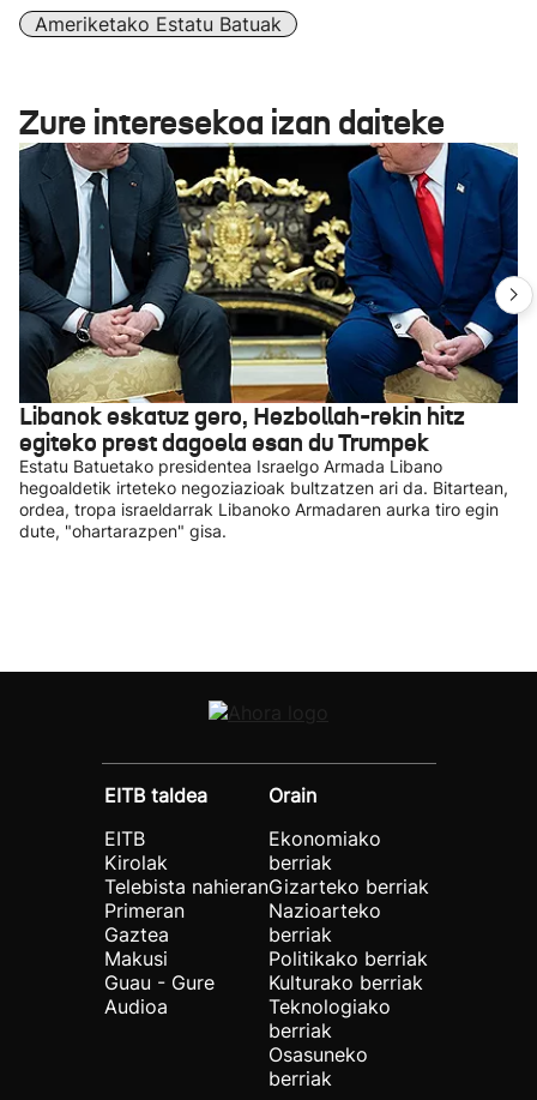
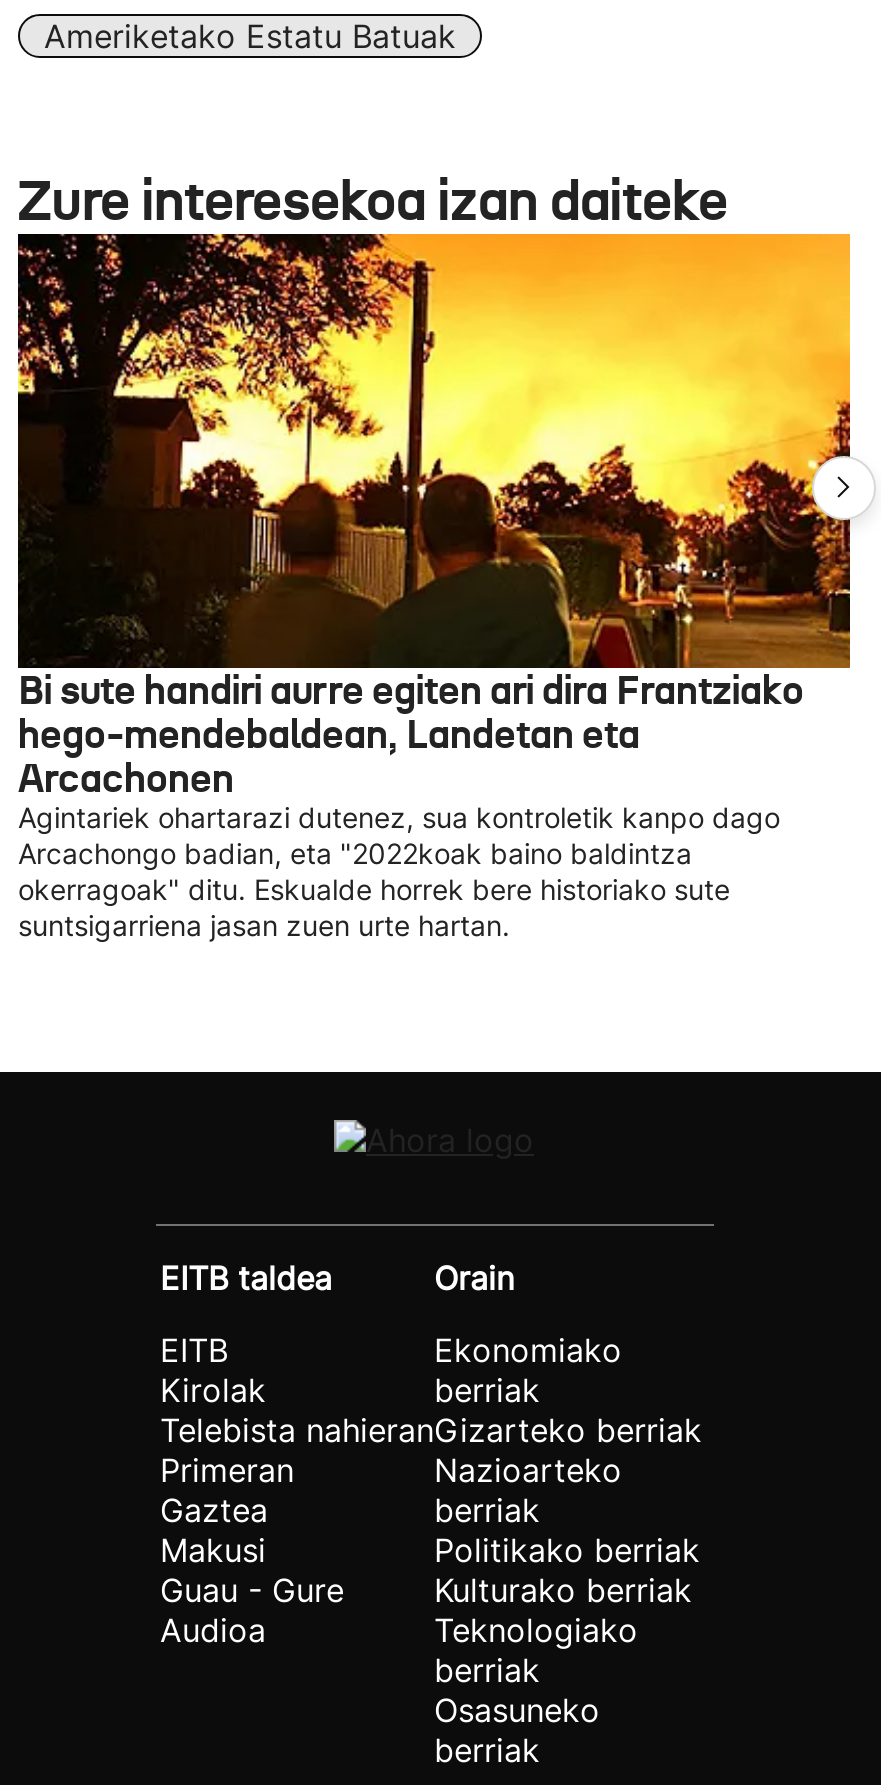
[19,142,519,541] [image] | Libanok eskatuz gero, Hezbollah-rekin hitz | egiteko prest dagoela esan du Trumpek | Estatu Batuetako presidentea Israelgo Armada Libano | hegoaldetik irteteko negoziazioak bultzatzen ari da. Bitartean, | ordea, tropa israeldarrak Libanoko Armadaren aurka tiro egin | dute, "ohartarazpen" gisa. -> [16,232,852,942] [image] | Bi sute handiri aurre egiten ari dira Frantziako | hego-mendebaldean, Landetan eta | Arcachonen | Agintariek ohartarazi dutenez, sua kontroletik kanpo dago | Arcachongo badian, eta "2022koak baino baldintza | okerragoak" ditu. Eskualde horrek bere historiako sute | suntsigarriena jasan zuen urte hartan.

